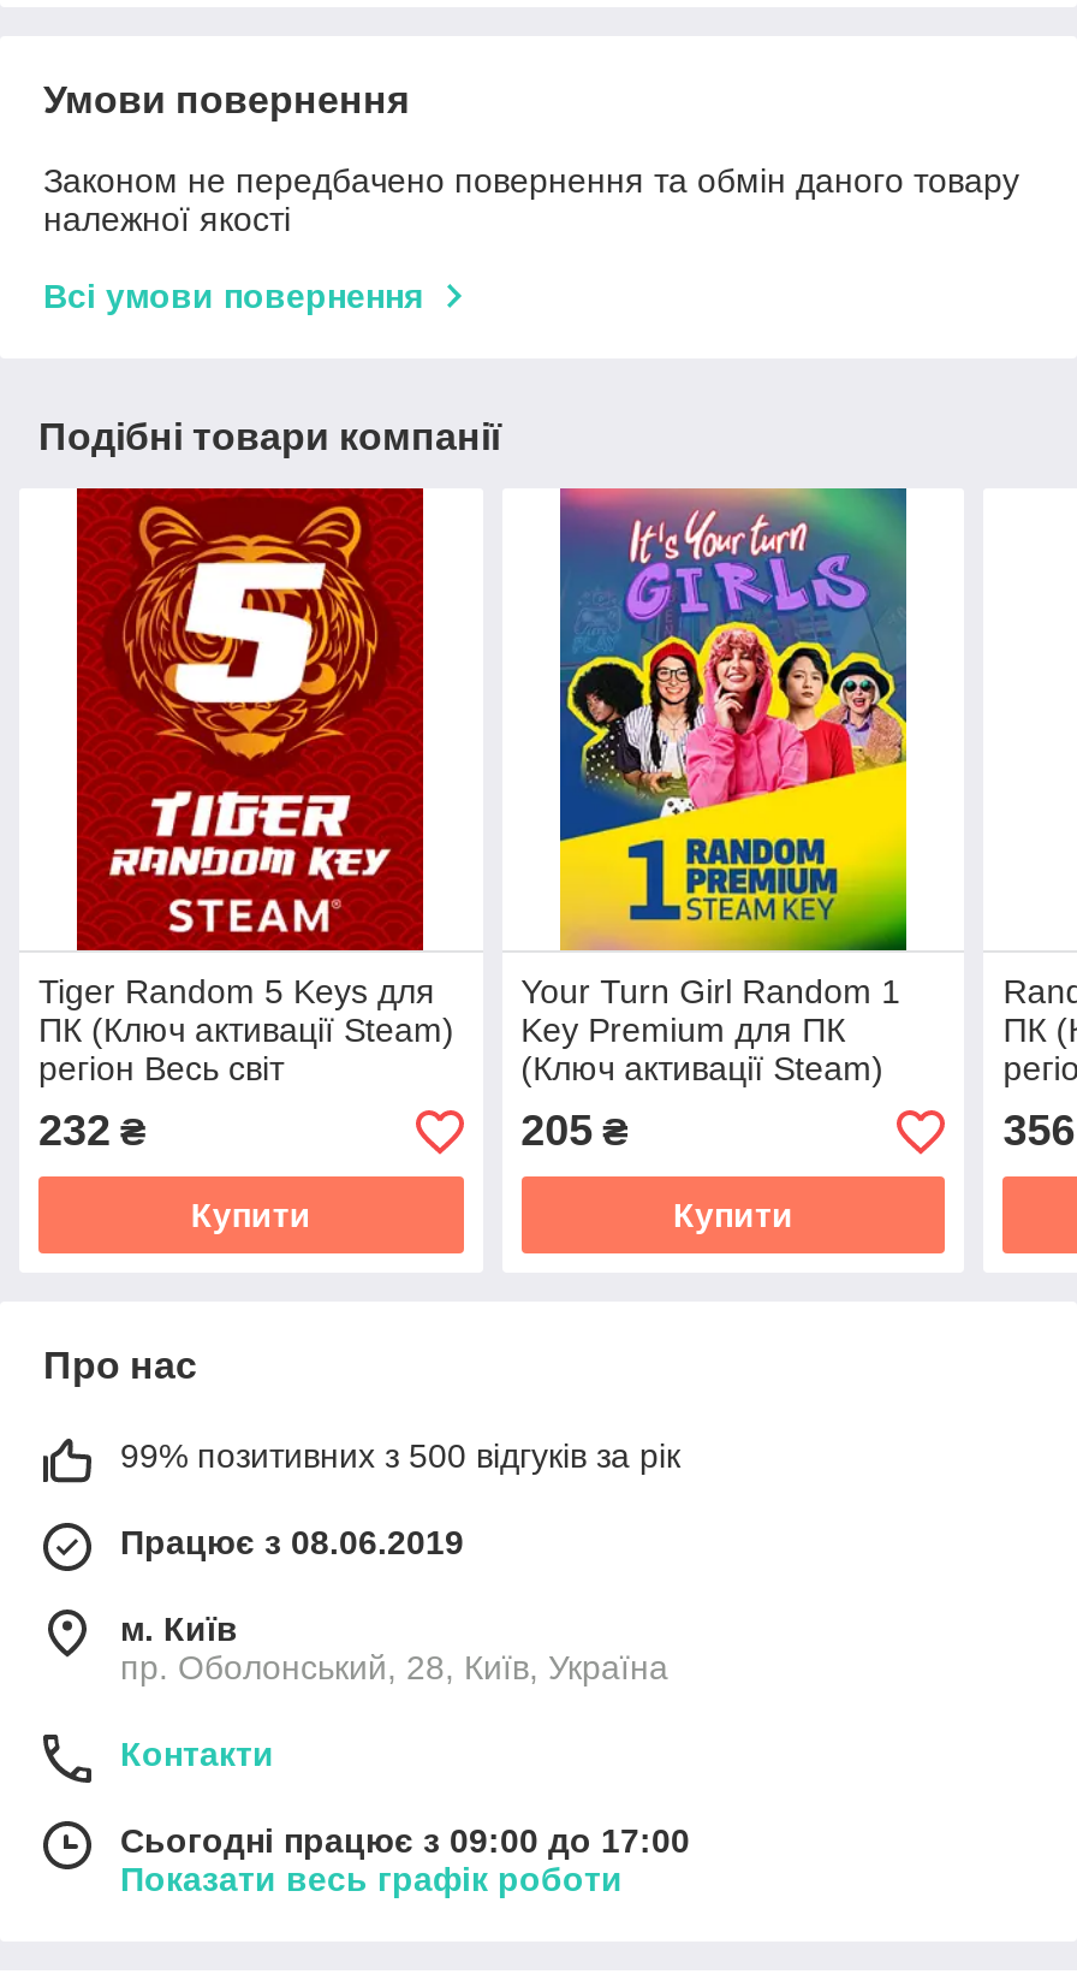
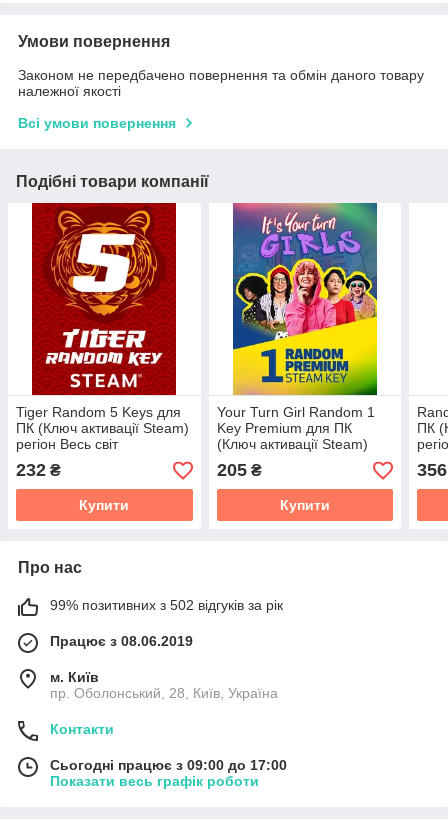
[120,1437,680,1476] 99% позитивних з 500 відгуків за рік -> [50,597,283,613] 99% позитивних з 502 відгуків за рік

